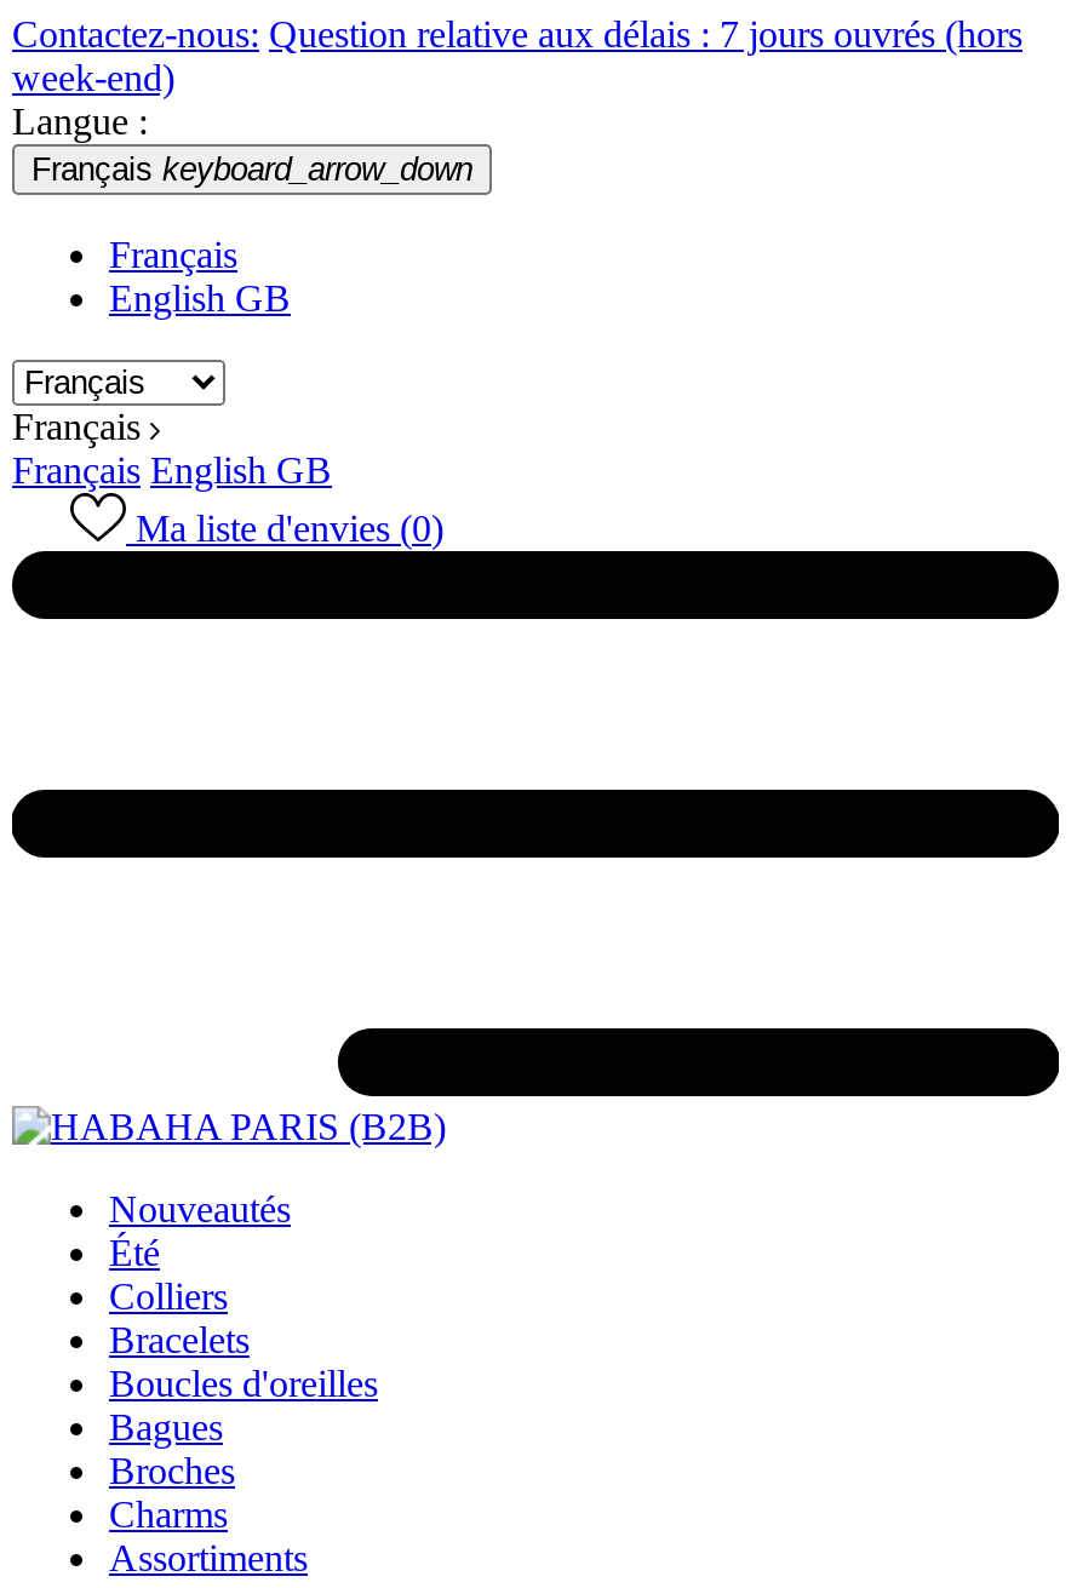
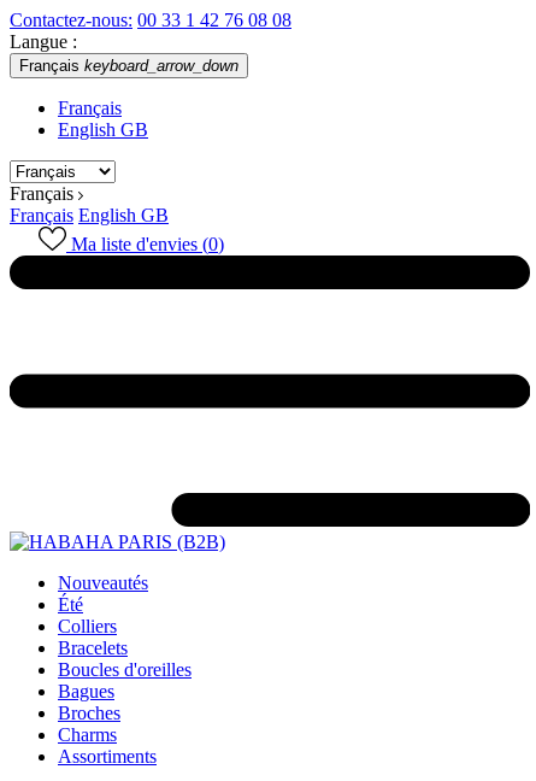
[12,13,1022,98] Contactez-nous: Question relative aux délais : 7 jours ouvrés (hors | week-end) -> [10,10,291,30] Contactez-nous: 00 33 1 42 76 08 08

